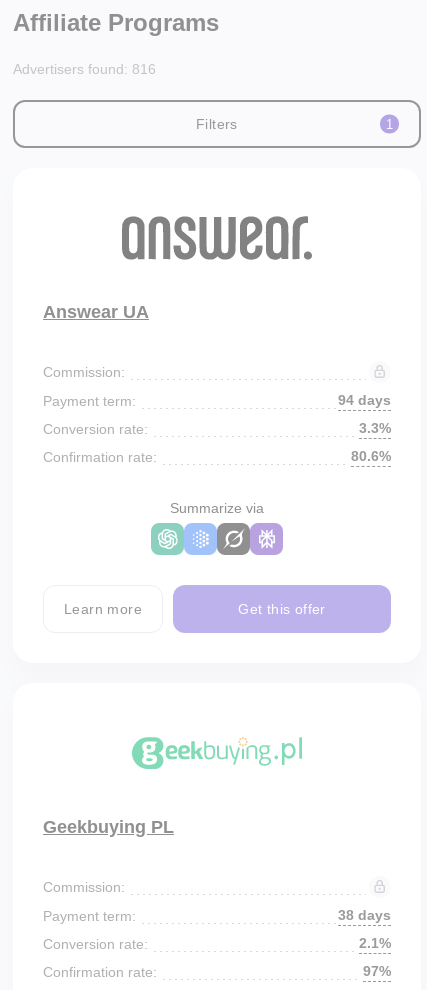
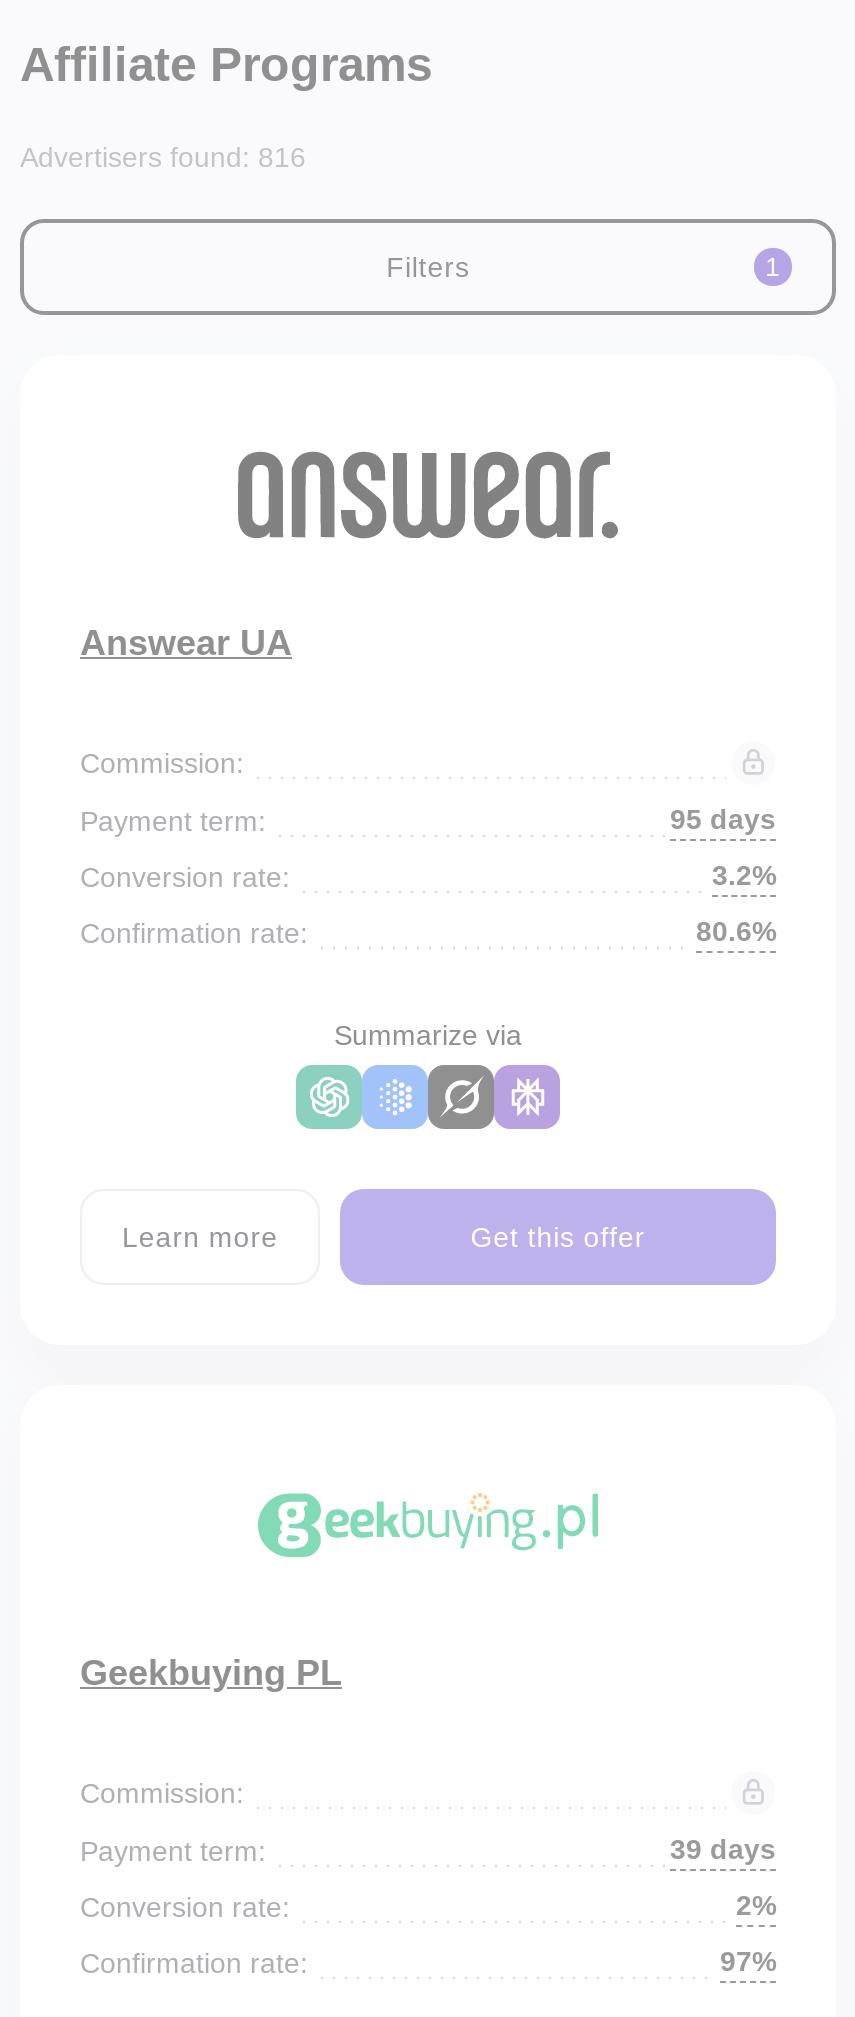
[338,392,391,408] 94 days -> [670,803,776,835] 95 days
[359,420,391,436] 3.3% -> [712,859,776,891] 3.2%
[338,907,391,923] 38 days -> [670,1833,776,1865] 39 days
[359,935,391,951] 2.1% -> [736,1889,776,1921] 2%

